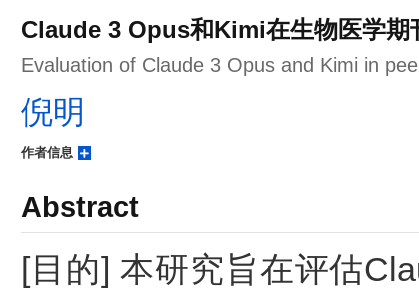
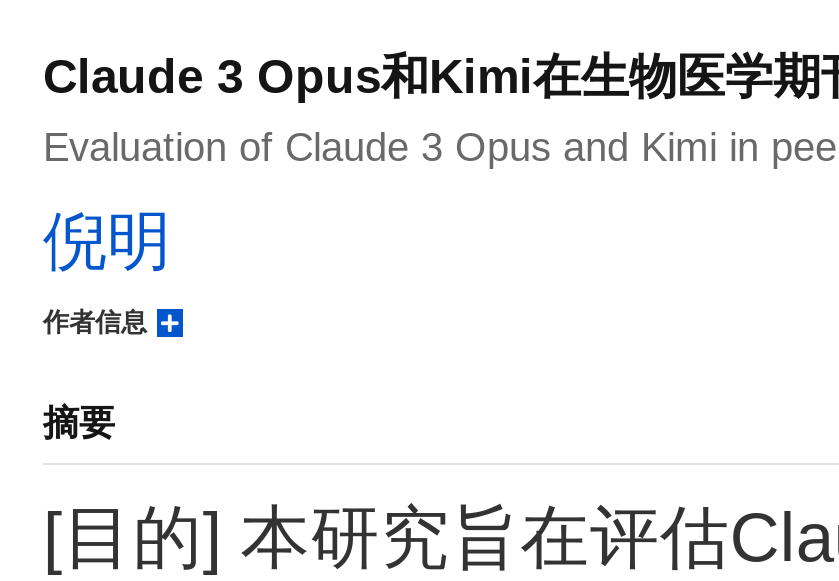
[21,191,139,223] Abstract -> [43,403,115,443] 摘要

